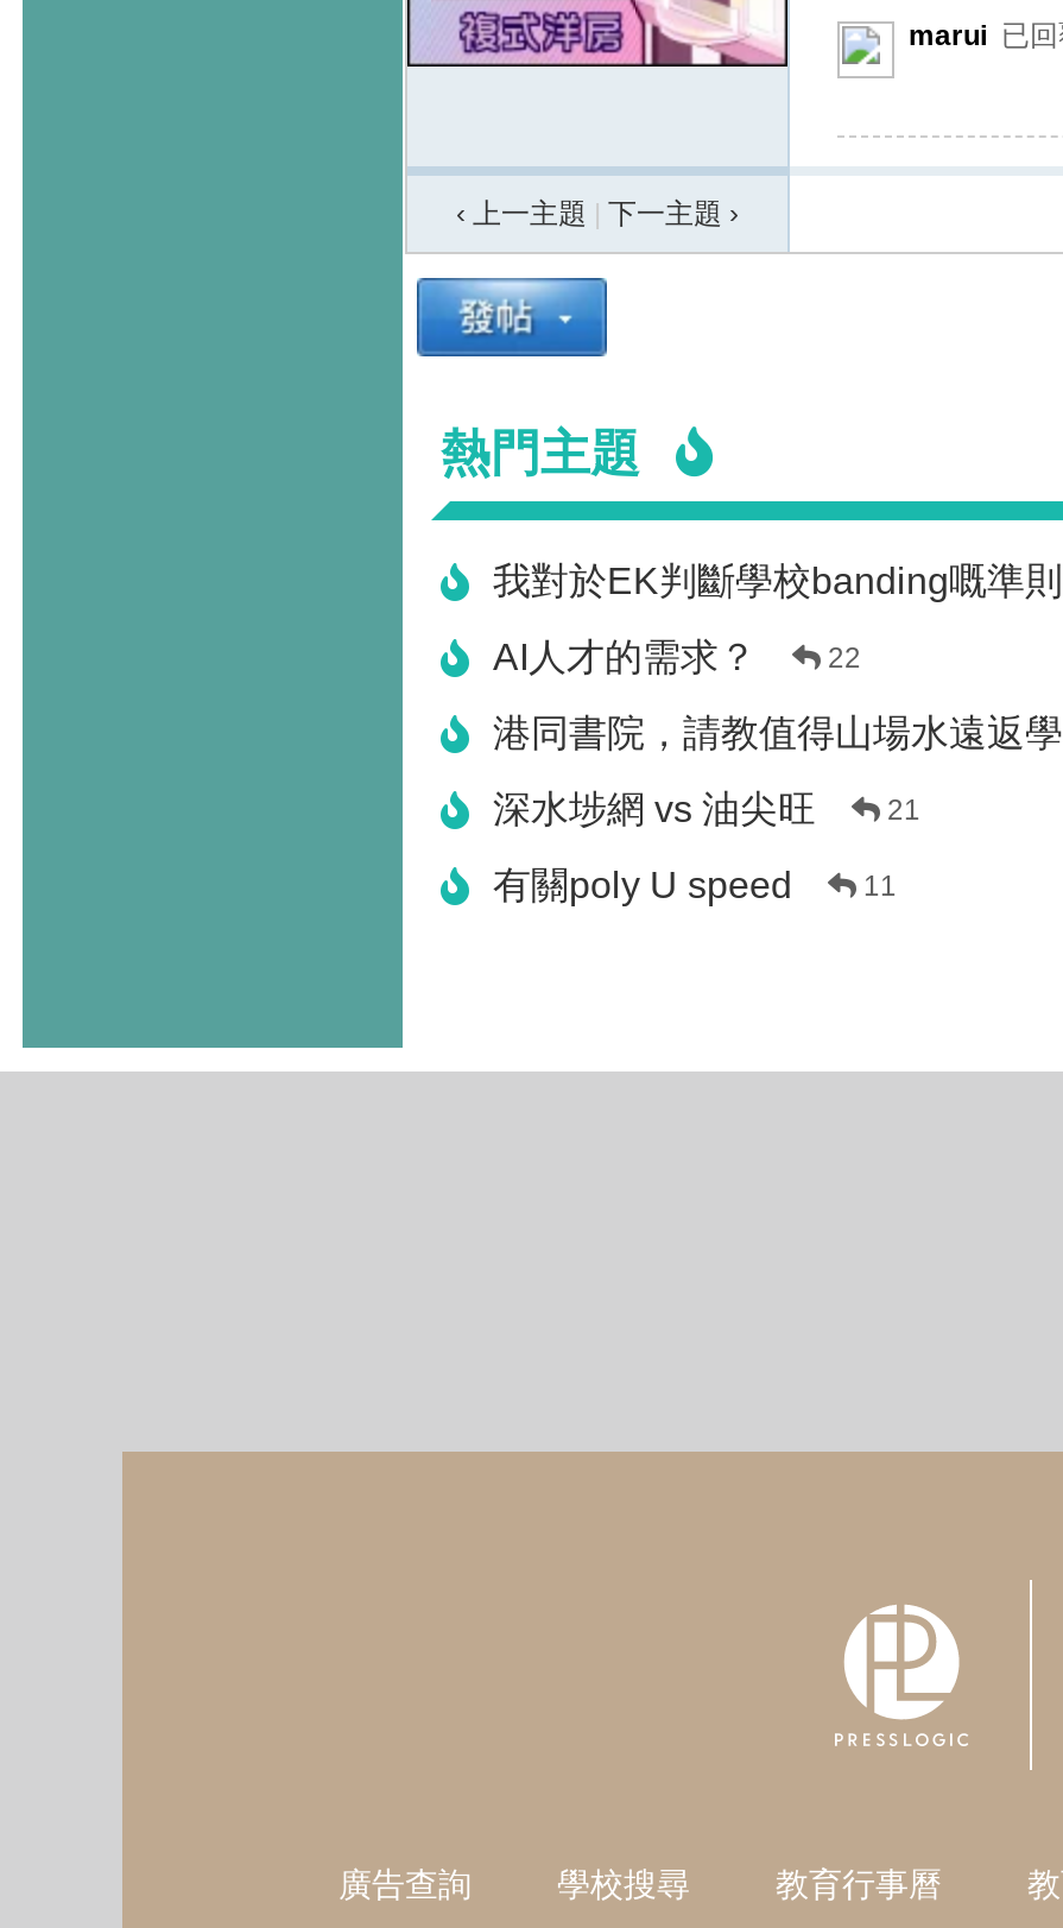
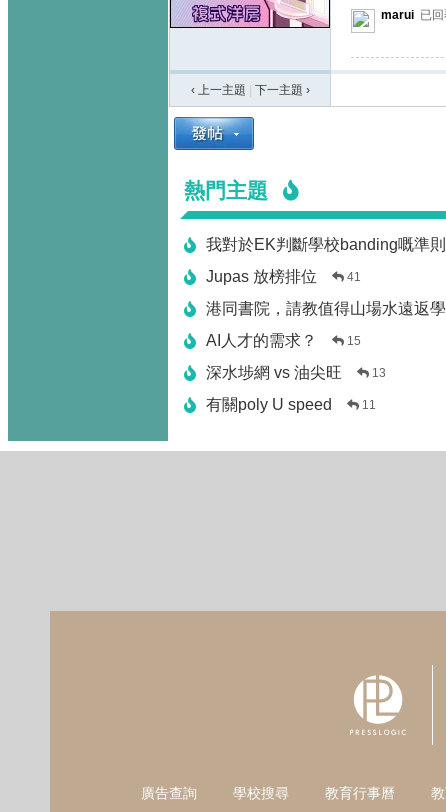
moved [493,637,757,677] -> [206,332,317,349]: AI人才的需求？
[828,641,861,675] 22 -> [206,268,361,285] Jupas 放榜排位 | 41
none -> [347,334,361,348] 15
moved [493,789,816,829] -> [206,364,342,381]: 深水埗網 vs 油尖旺
[887,794,920,827] 21 -> [372,366,386,380] 13
moved [493,865,897,905] -> [206,396,376,413]: 有關poly U speed | 11

